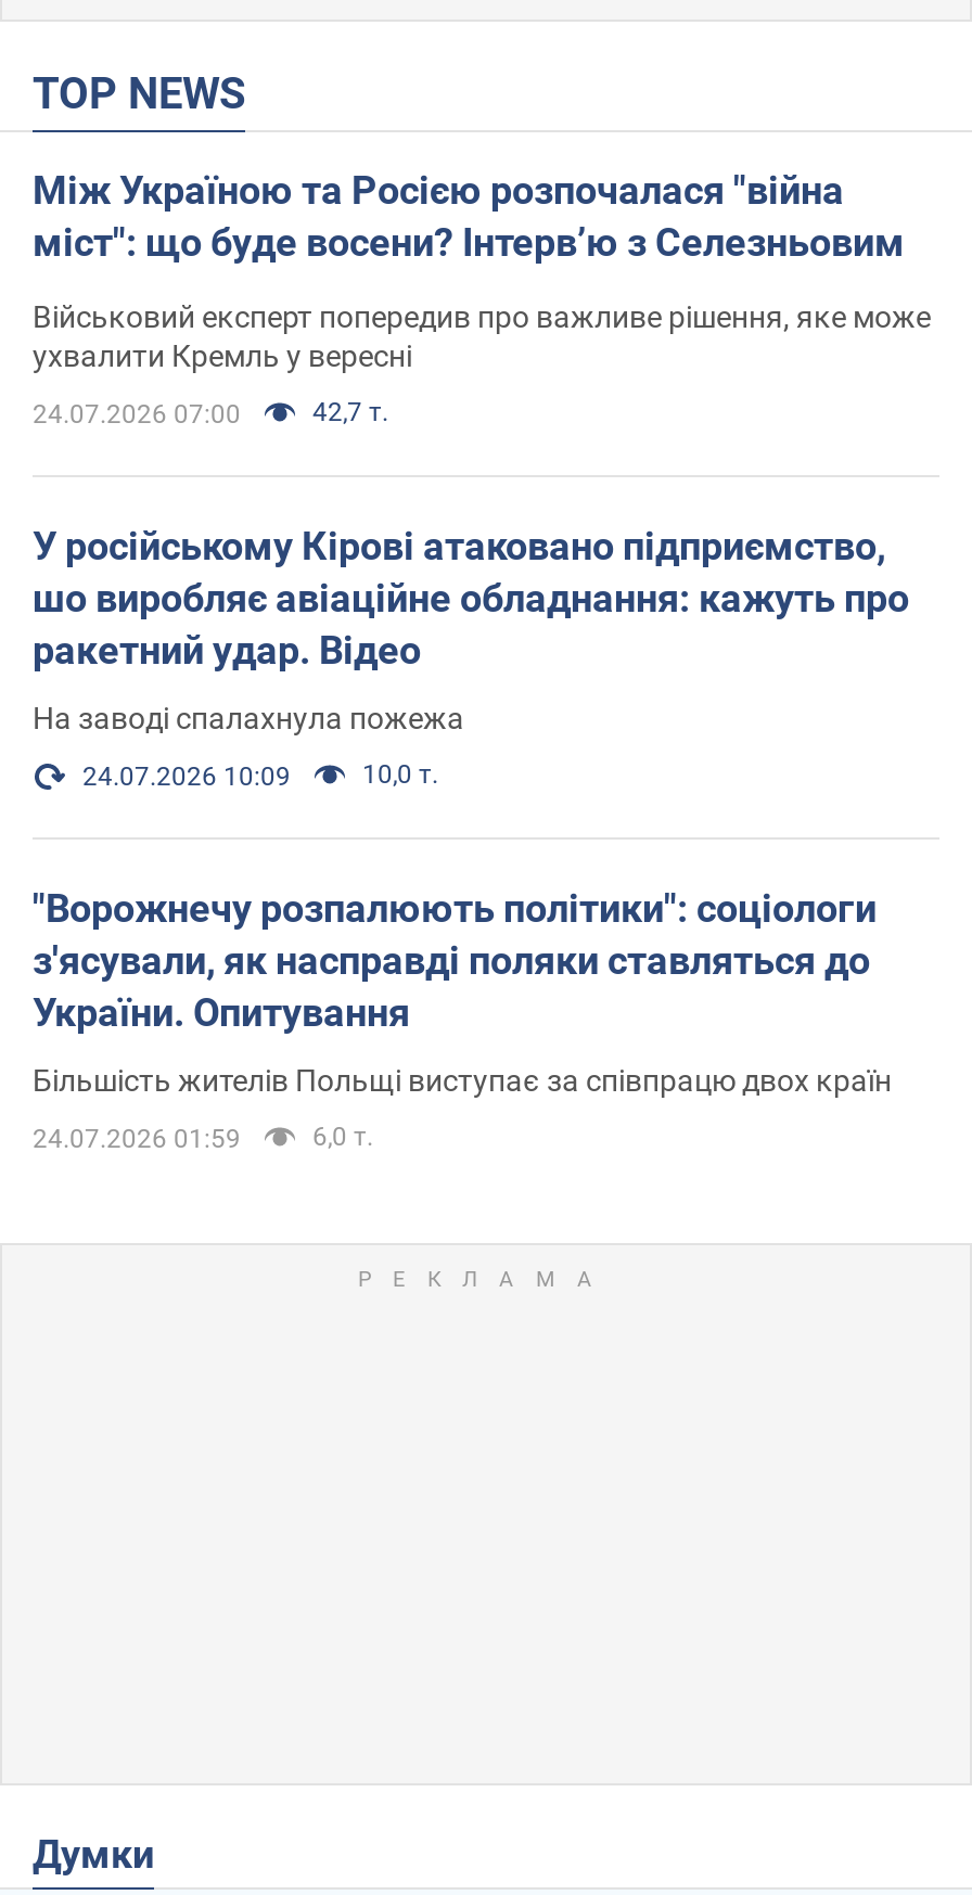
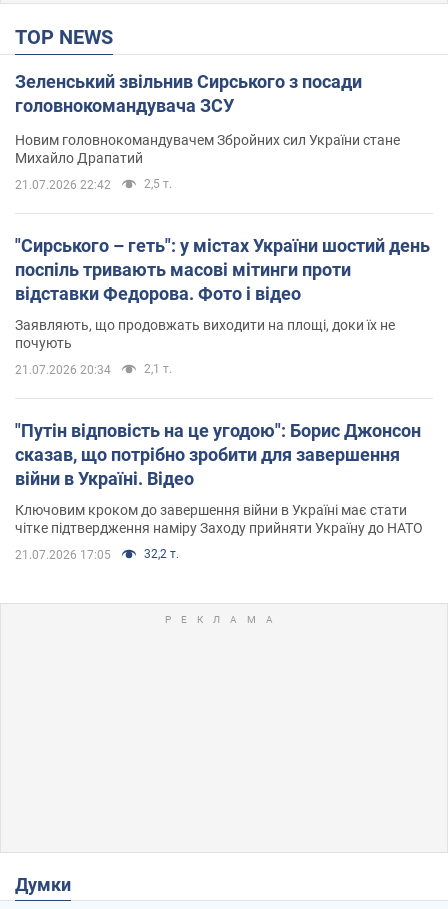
[33,166,905,264] Між Україною та Росією розпочалася "війна | міст": що буде восени? Інтерв’ю з Селезньовим -> [15,71,362,116] Зеленський звільнив Сирського з посади | головнокомандувача ЗСУ
[33,299,931,372] Військовий експерт попередив про важливе рішення, яке може | ухвалити Кремль у вересні -> [15,132,400,166] Новим головнокомандувачем Збройних сил України стане | Михайло Драпатий
[33,396,388,429] 24.07.2026 07:00 | 42,7 т. -> [15,177,172,192] 21.07.2026 22:42 | 2,5 т.
[33,522,909,672] У російському Кірові атаковано підприємство, | шо виробляє авіаційне обладнання: кажуть про | ракетний удар. Відео -> [15,235,430,304] "Сирського – геть": у містах України шостий день | поспіль тривають масові мітинги проти | відставки Федорова. Фото і відео
[33,700,464,735] На заводі спалахнула пожежа -> [15,317,395,351] Заявляють, що продовжать виходити на площі, доки їх не | почують
[82,759,438,791] 24.07.2026 10:09 | 10,0 т. -> [15,362,172,377] 21.07.2026 20:34 | 2,1 т.
[33,884,877,1034] "Ворожнечу розпалюють політики": соціологи | з'ясували, як насправді поляки ставляться до | України. Опитування -> [15,420,421,489] "Путін відповість на це угодою": Борис Джонсон | сказав, що потрібно зробити для завершення | війни в Україні. Відео
[33,1062,892,1097] Більшість жителів Польщі виступає за співпрацю двох країн -> [15,502,423,536] Ключовим кроком до завершення війни в Україні має стати | чітке підтвердження наміру Заходу прийняти Україну до НАТО
[33,1121,373,1153] 24.07.2026 01:59 | 6,0 т. -> [15,547,179,562] 21.07.2026 17:05 | 32,2 т.

